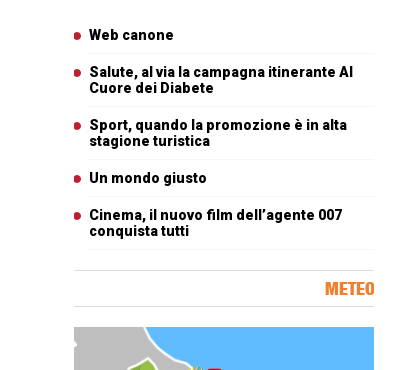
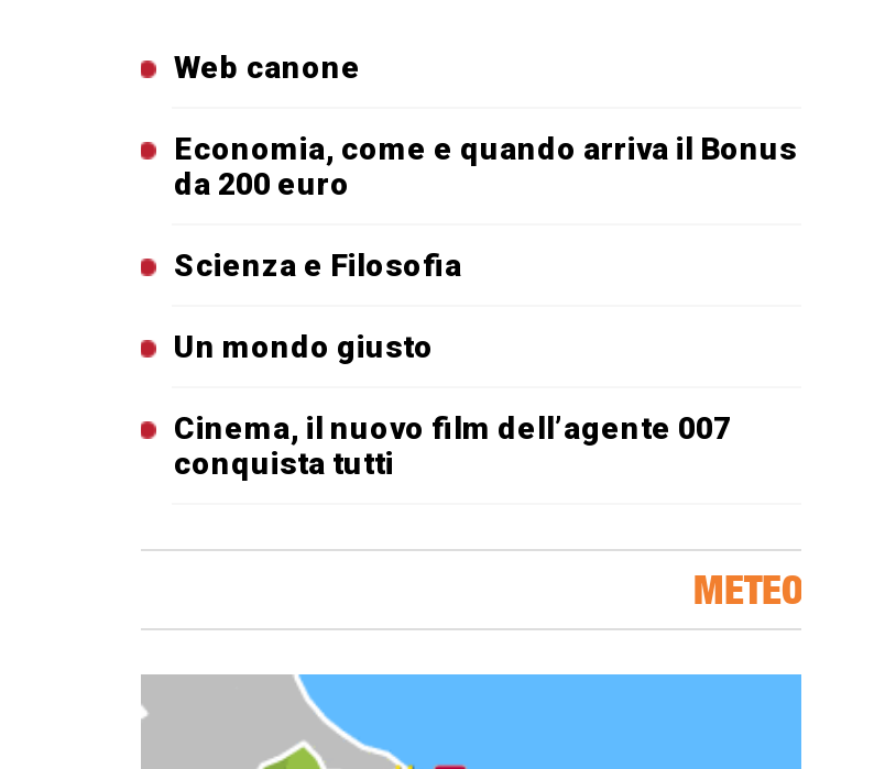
[89,64,353,96] Salute, al via la campagna itinerante Al | Cuore dei Diabete -> [174,132,797,202] Economia, come e quando arriva il Bonus | da 200 euro
[89,117,347,149] Sport, quando la promozione è in alta | stagione turistica -> [174,248,462,283] Scienza e Filosofia

